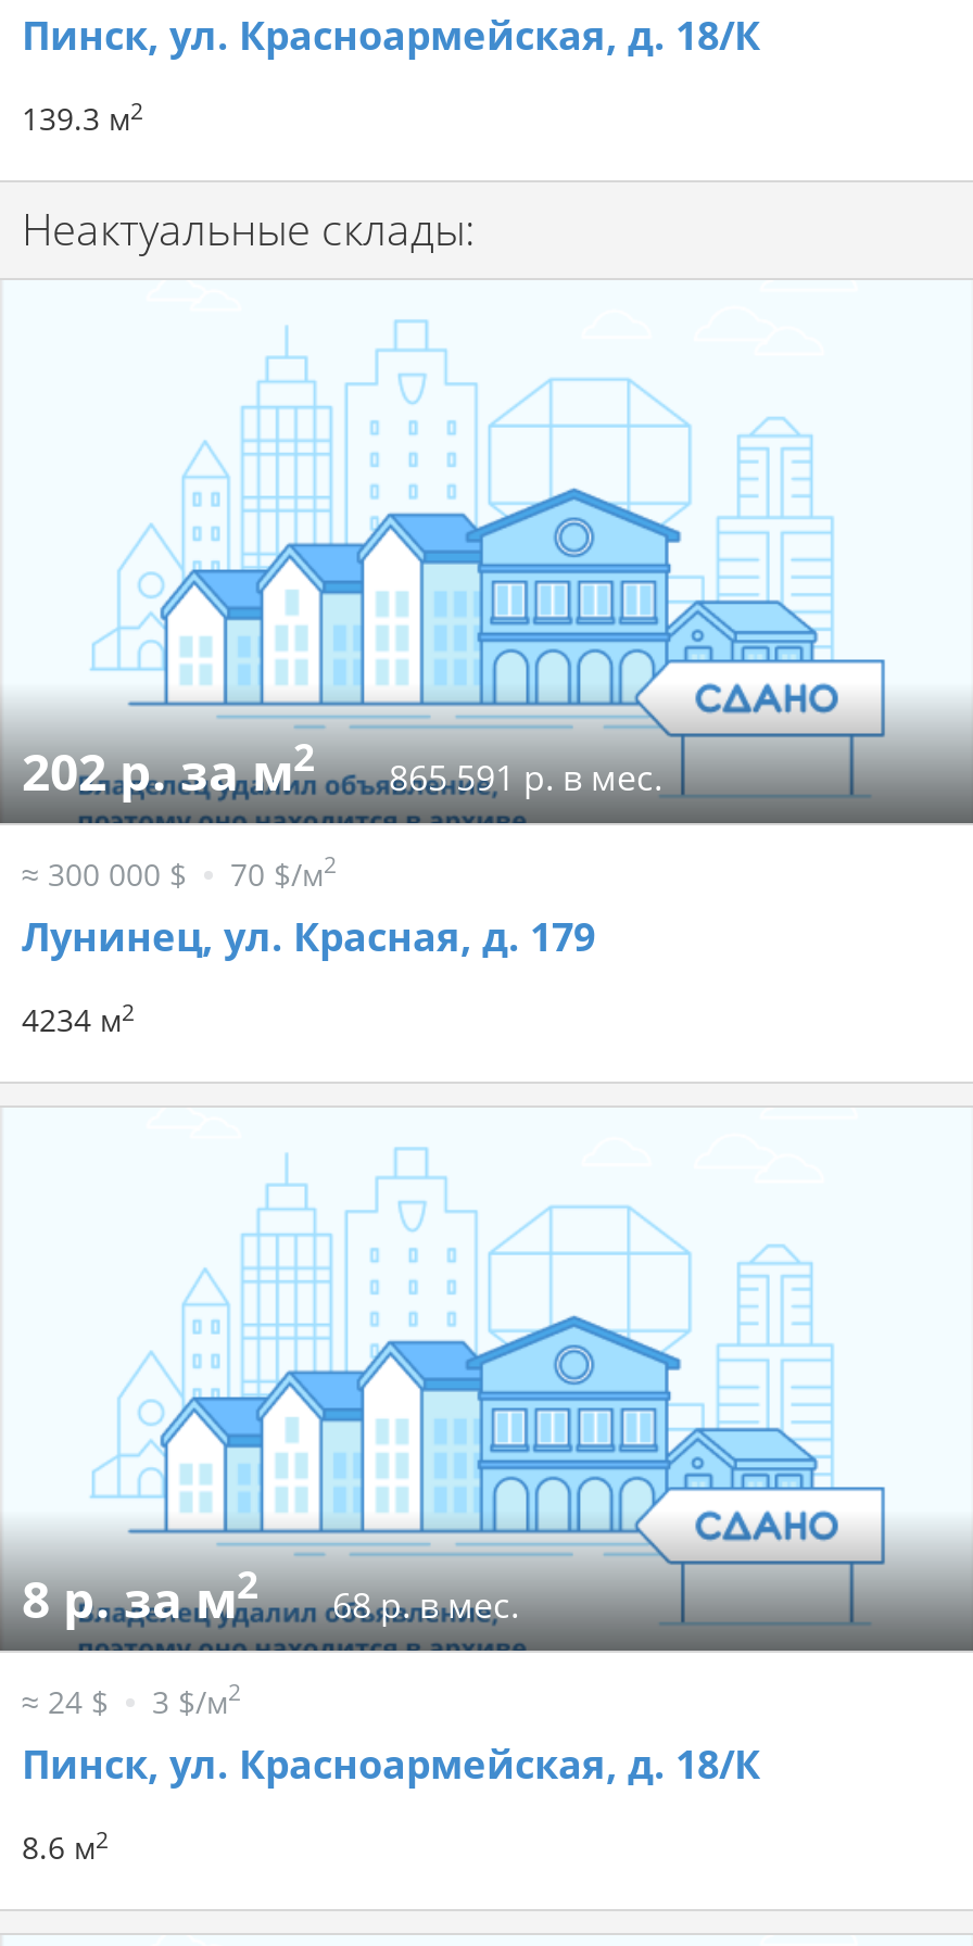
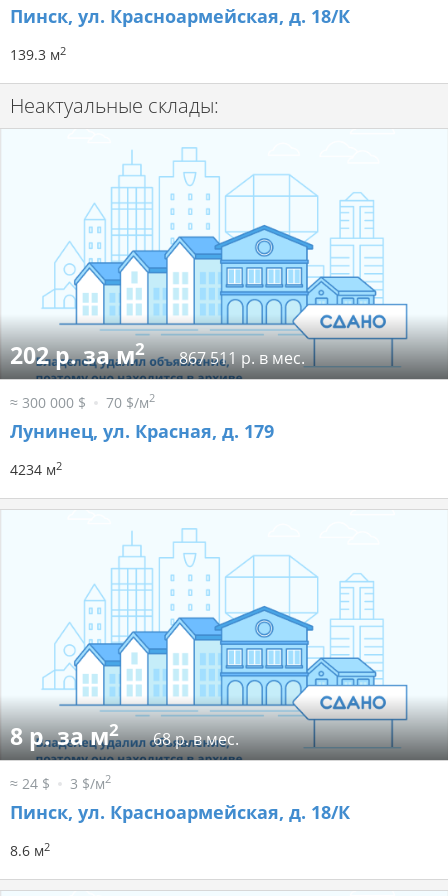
[22,733,662,806] 202 р. за м2 865 591 р. в мес. -> [10,337,305,371] 202 р. за м2 867 511 р. в мес.

